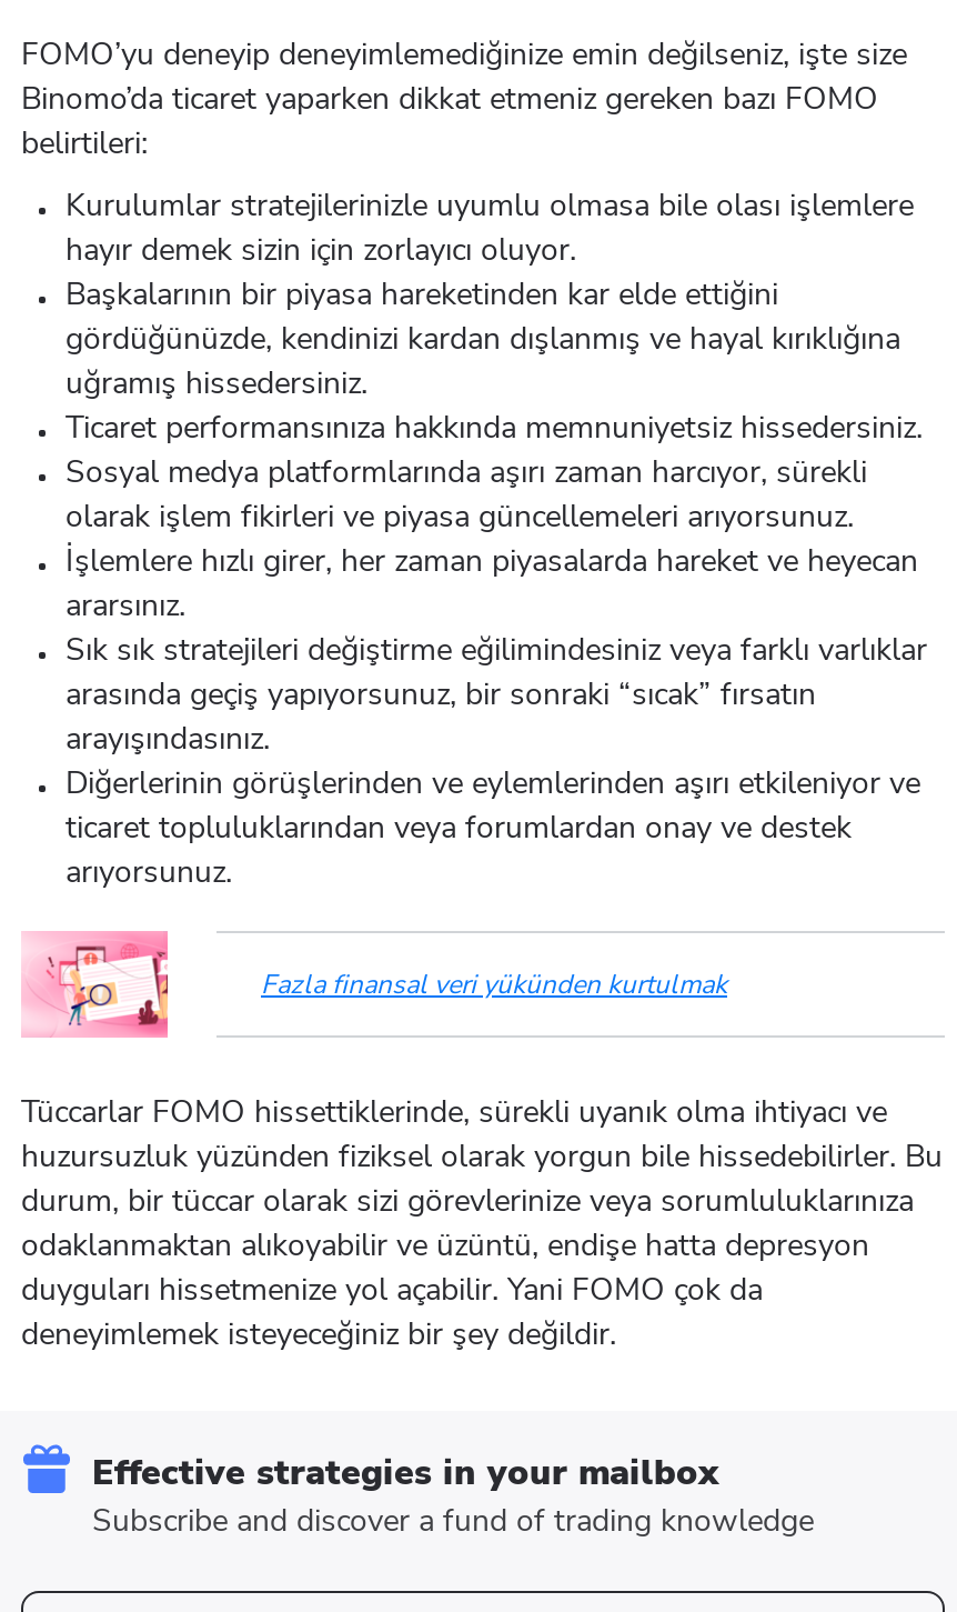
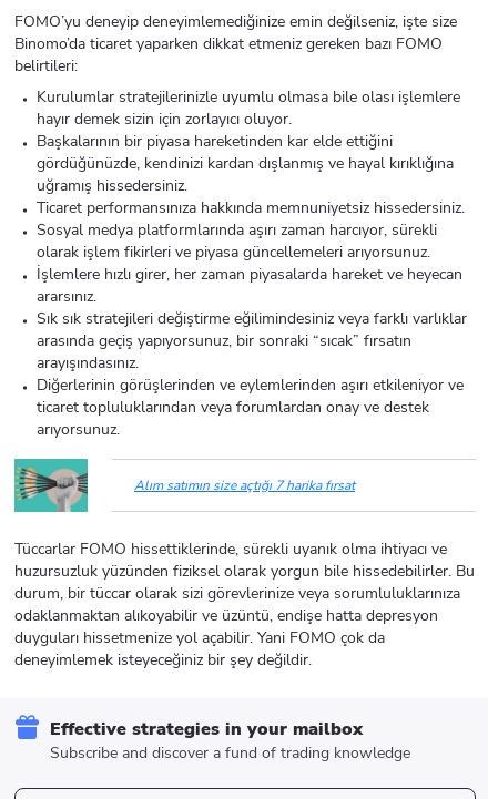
[21,930,170,1039] [image] -> [13,458,89,513] [image]
[261,967,727,1003] Fazla finansal veri yükünden kurtulmak -> [134,476,355,494] Alım satımın size açtığı 7 harika fırsat

